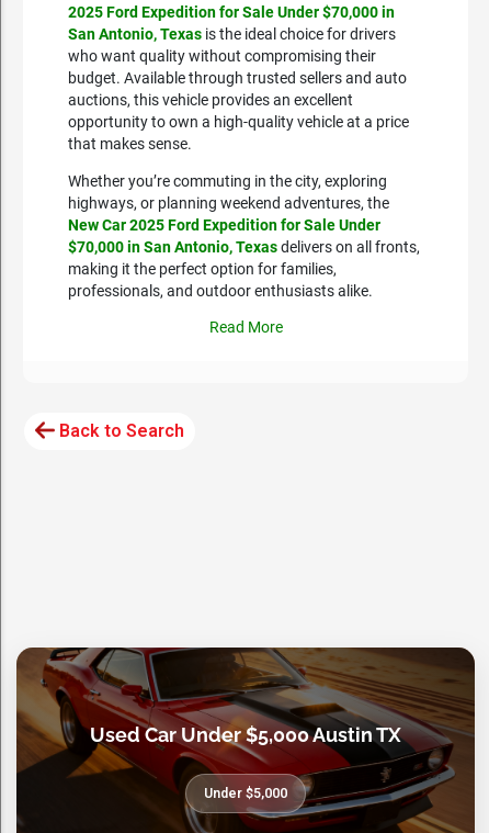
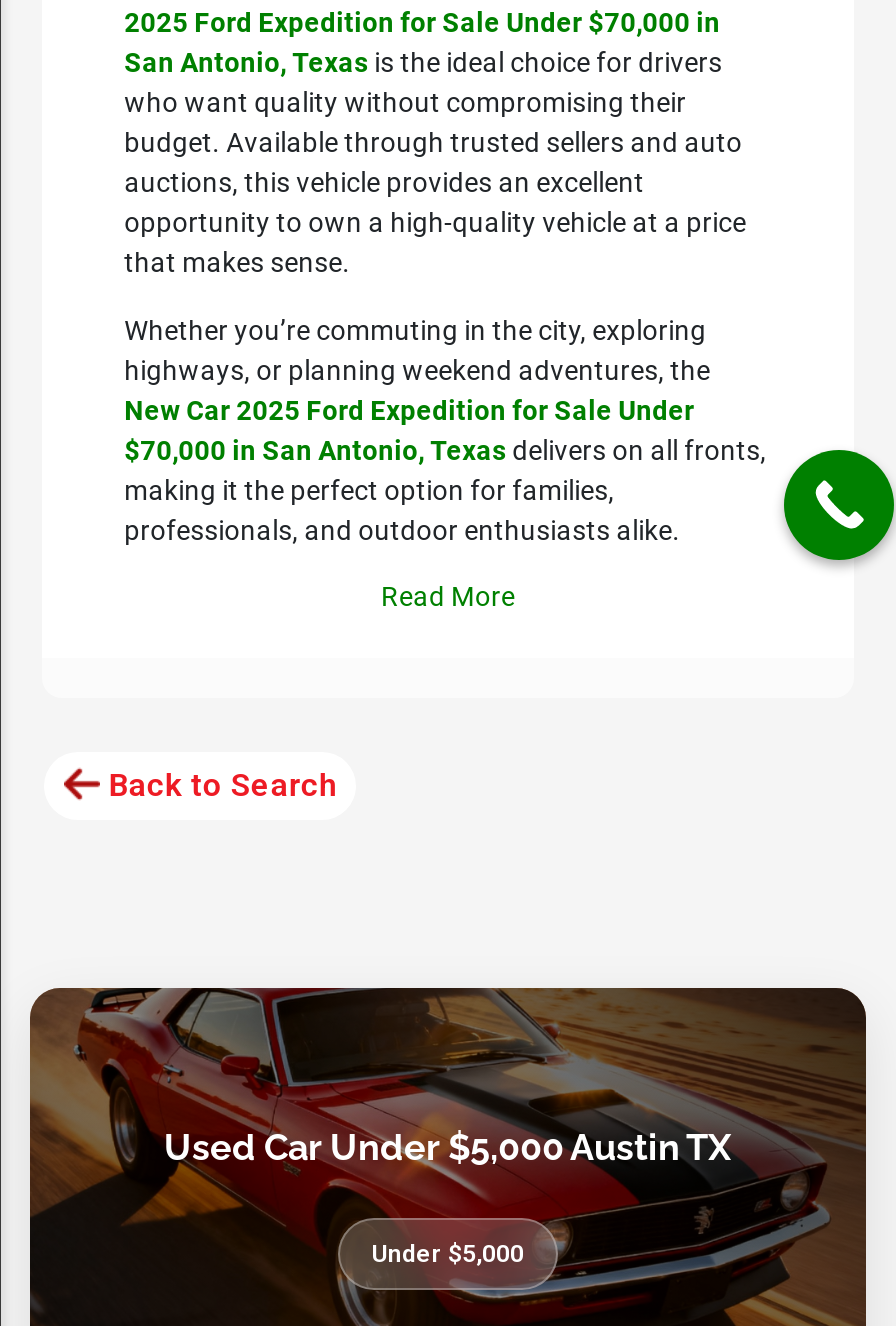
none -> [780,448,890,568] [image]

